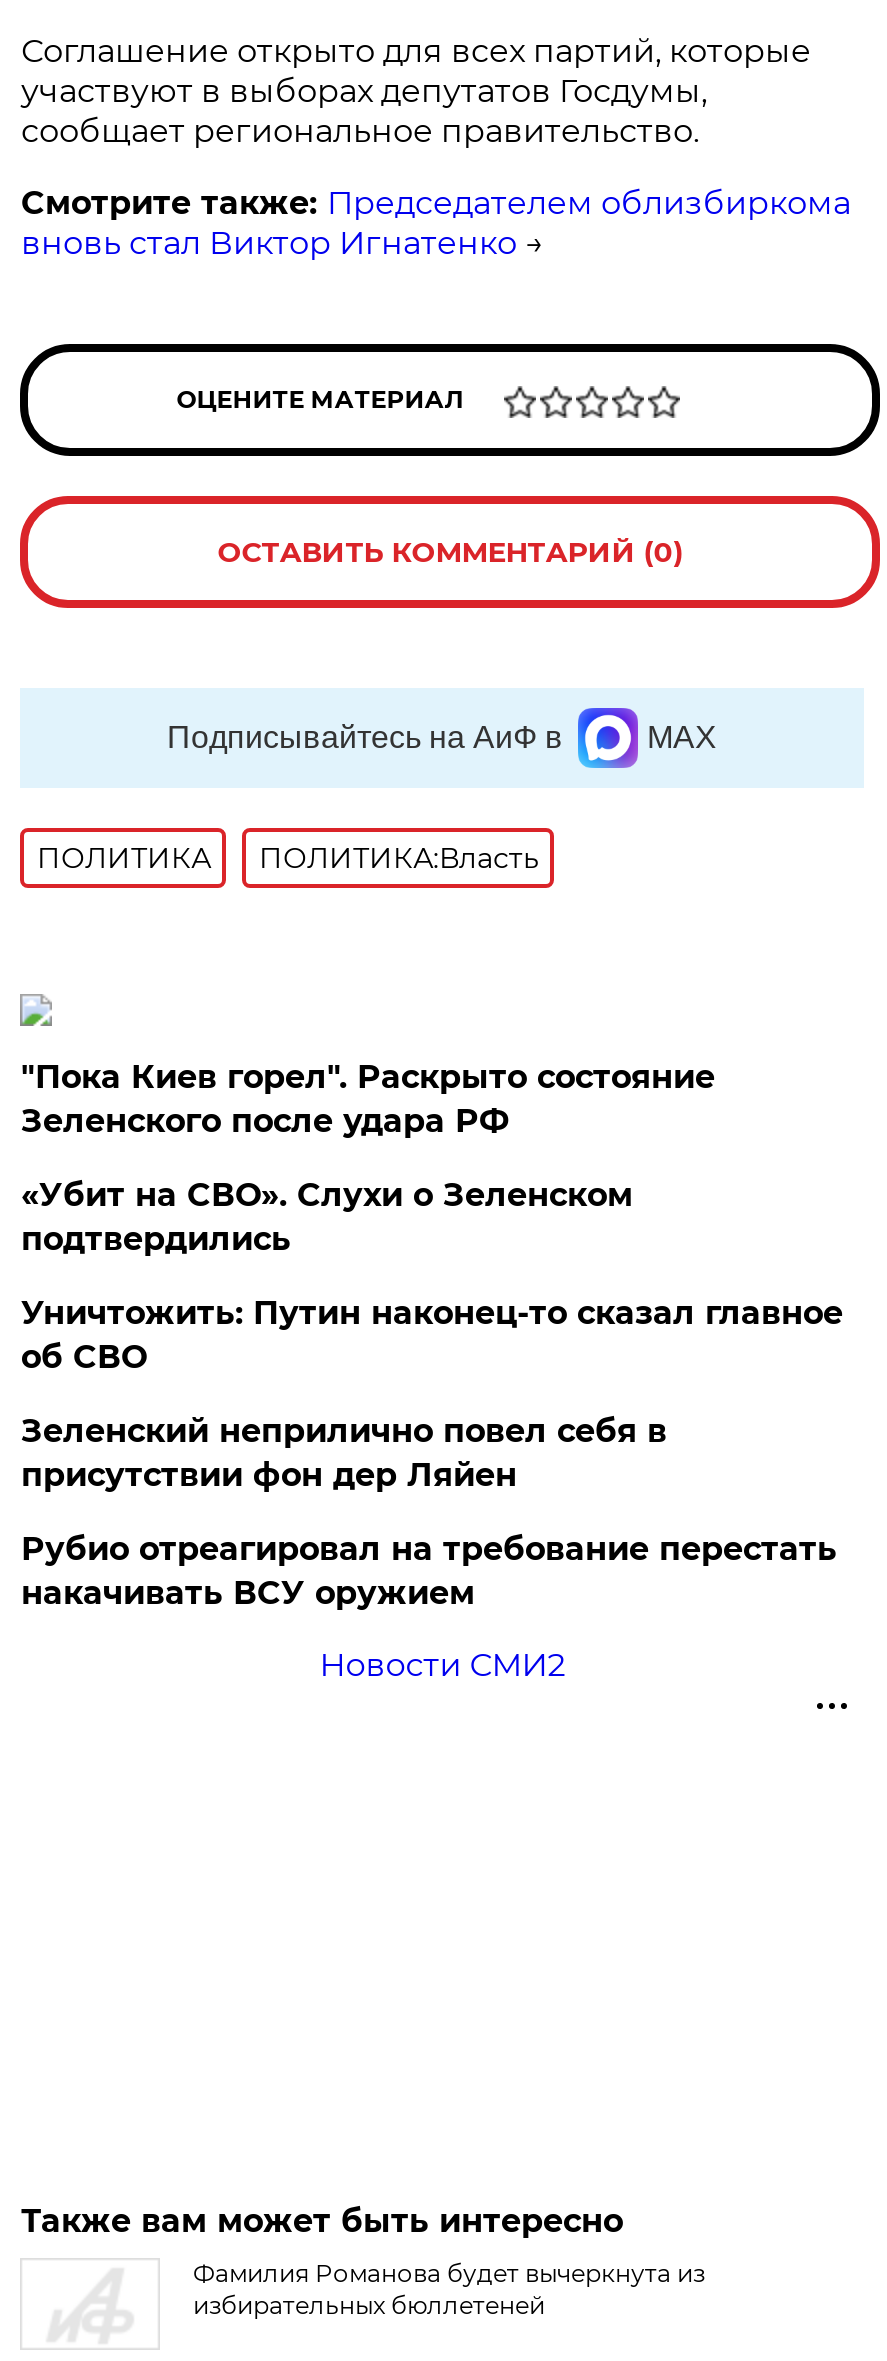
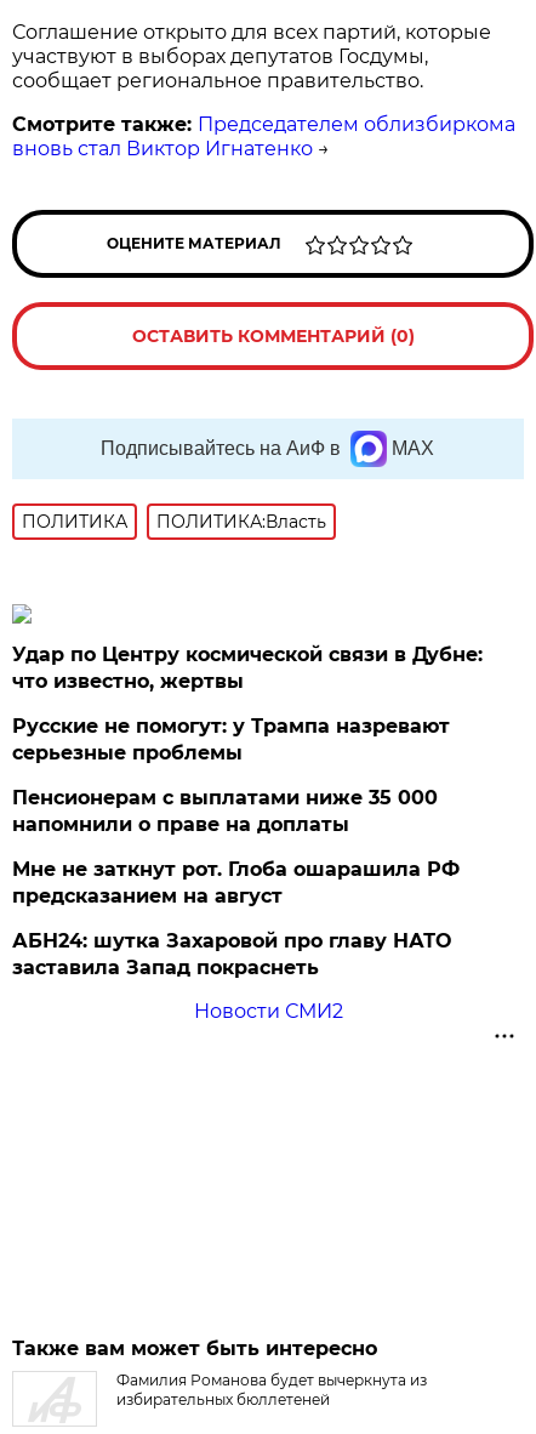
[21,1058,715,1140] "Пока Киев горел". Раскрыто состояние | Зеленского после удара РФ -> [13,643,483,693] Удар по Центру космической связи в Дубне: | что известно, жертвы
[21,1176,633,1258] «Убит на СВО». Слухи о Зеленском | подтвердились -> [13,715,450,764] Русские не помогут: у Трампа назревают | серьезные проблемы
[21,1294,843,1376] Уничтожить: Путин наконец-то сказал главное | об СВО -> [13,786,438,836] Пенсионерам с выплатами ниже 35 000 | напомнили о праве на доплаты
[21,1412,667,1494] Зеленский неприлично повел cебя в | присутствии фон дер Ляйен -> [13,858,460,907] Мне не заткнут рот. Глоба ошарашила РФ | предсказанием на август
[21,1530,837,1612] Рубио отреагировал на требование перестать | накачивать ВСУ оружием -> [13,929,452,979] АБН24: шутка Захаровой про главу НАТО | заставила Запад покраснеть

